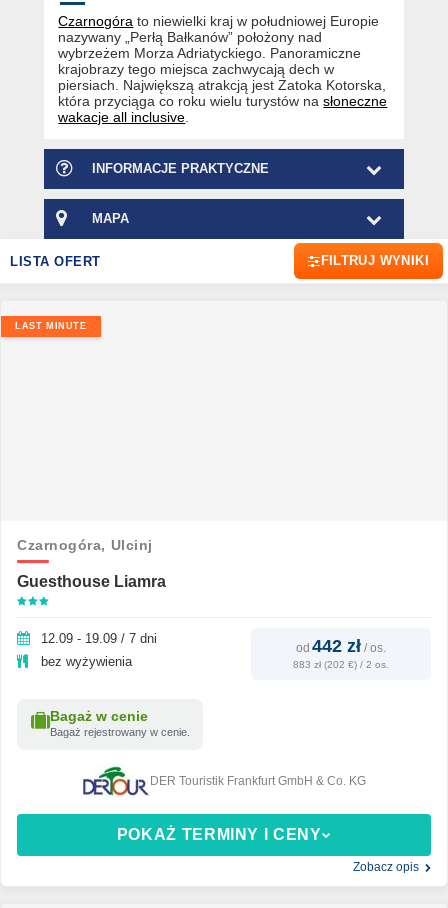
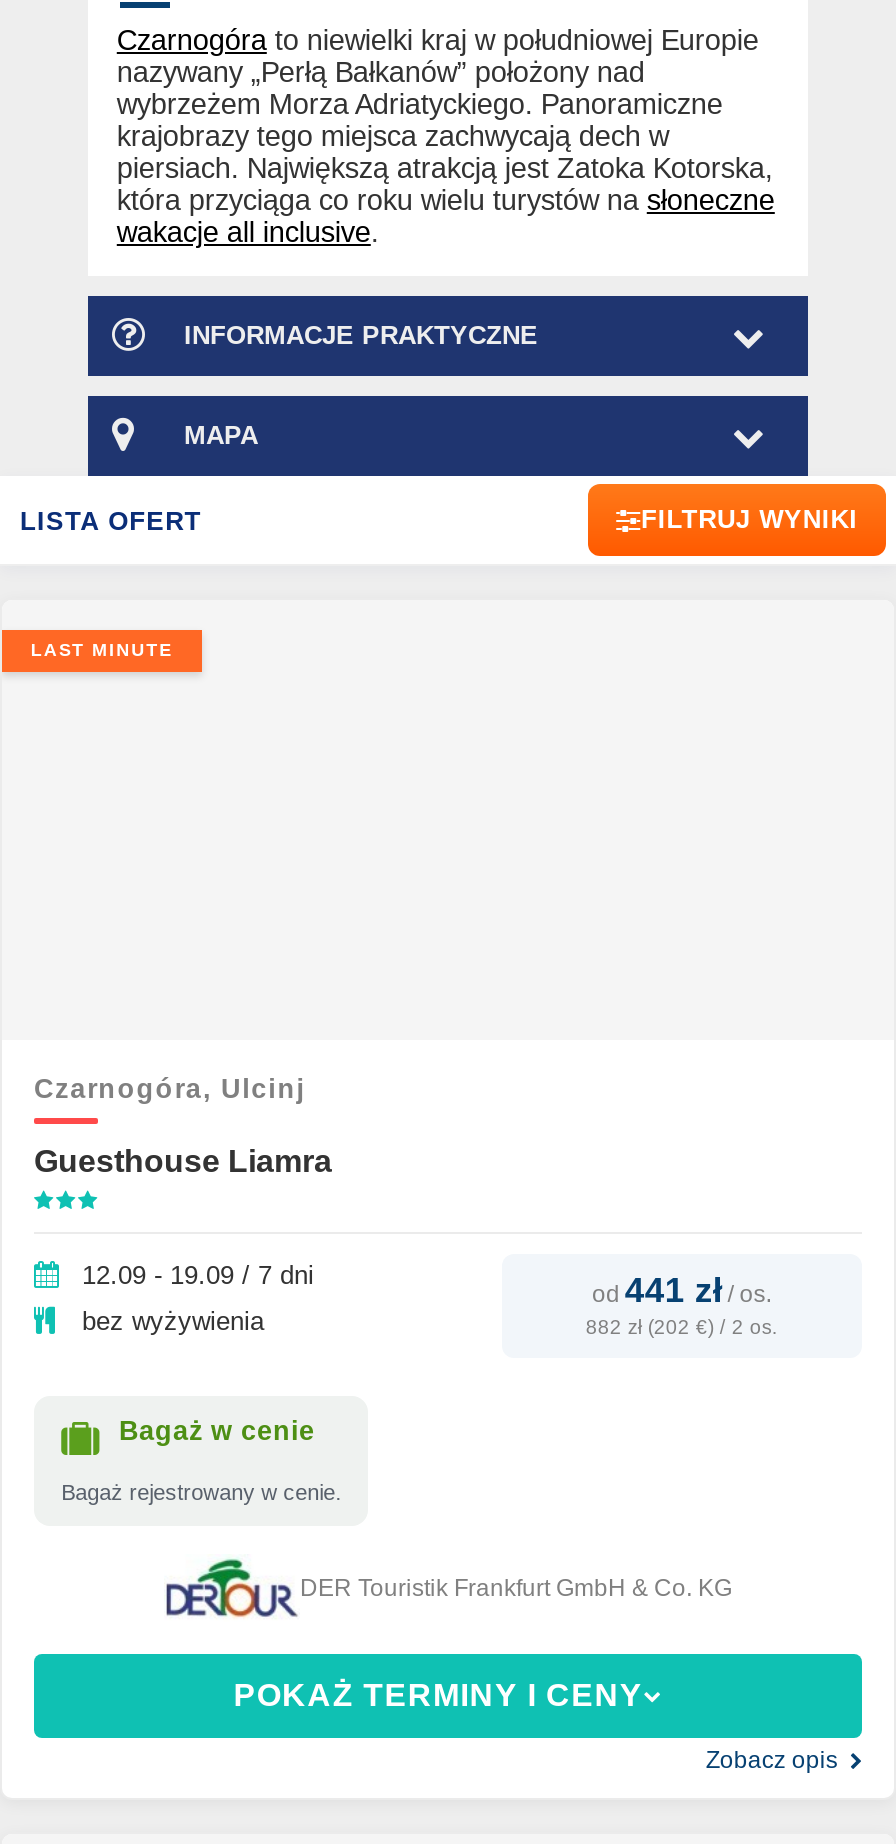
[296,636,386,656] od 442 zł / os. -> [592,1270,772,1310] od 441 zł / os.
[293,659,389,670] 883 zł (202 €) / 2 os. -> [586,1316,778,1338] 882 zł (202 €) / 2 os.

